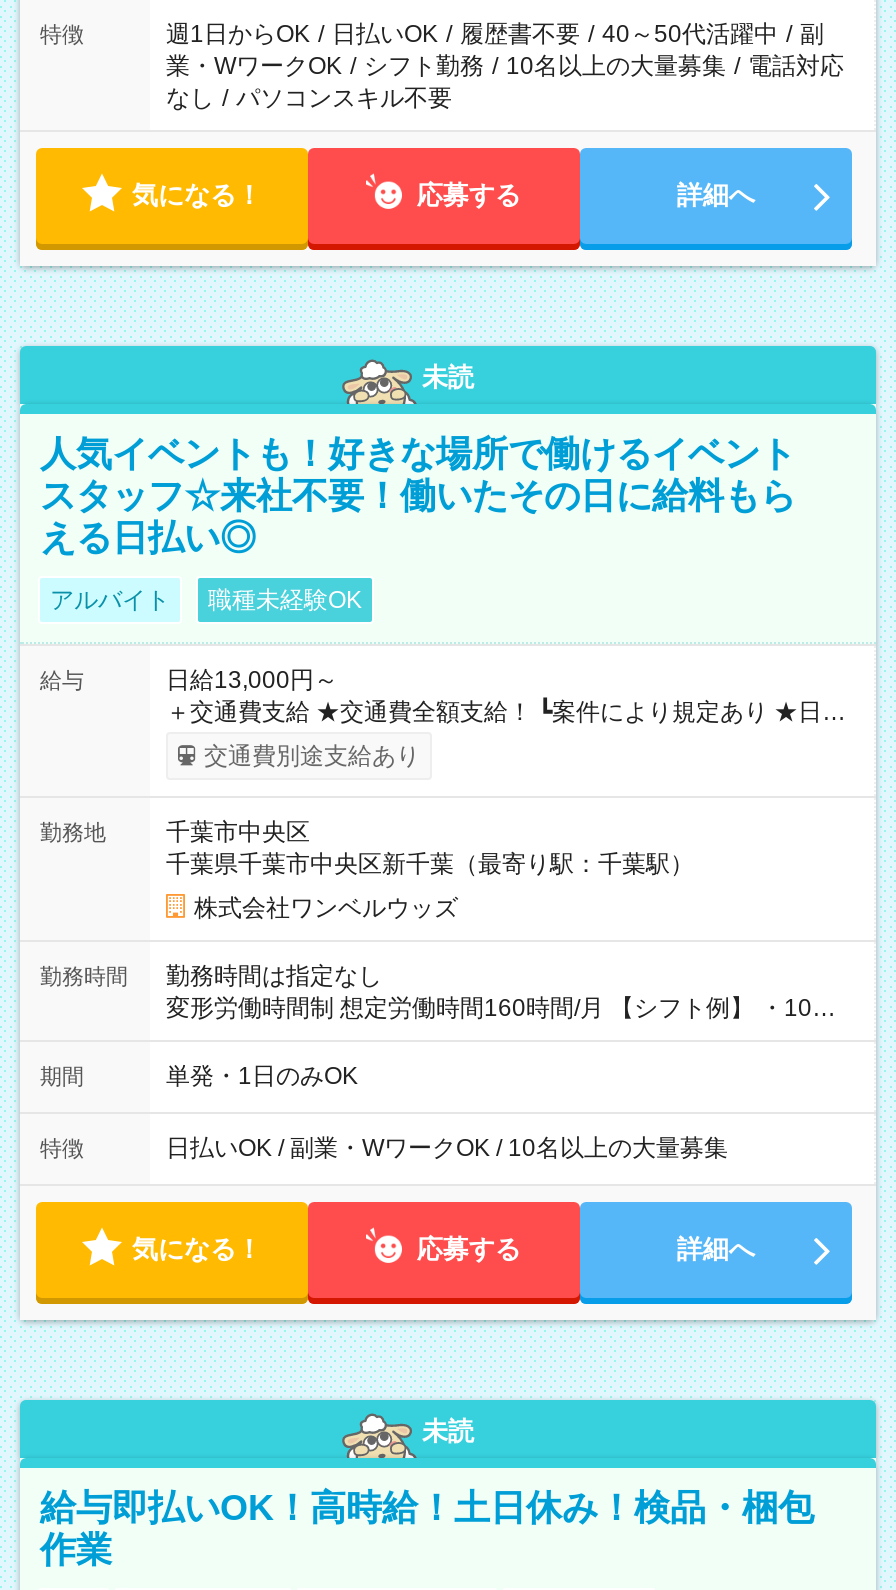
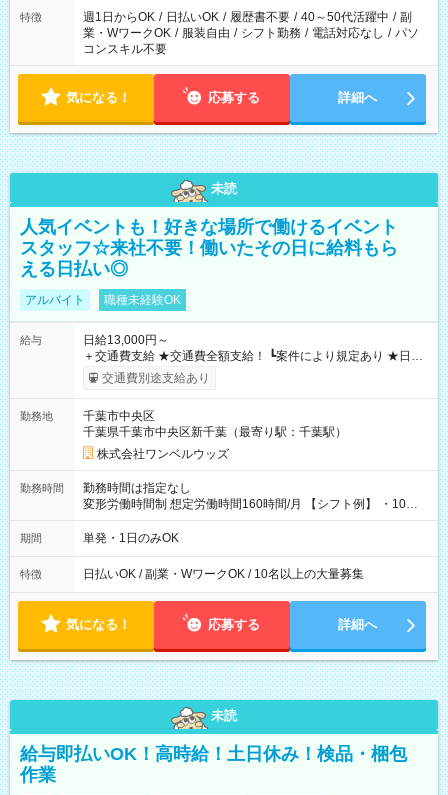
[166,52,844,112] 業・WワークOK / シフト勤務 / 10名以上の大量募集 / 電話対応 | なし / パソコンスキル不要 -> [83,26,419,56] 業・WワークOK / 服装自由 / シフト勤務 / 電話対応なし / パソ | コンスキル不要

